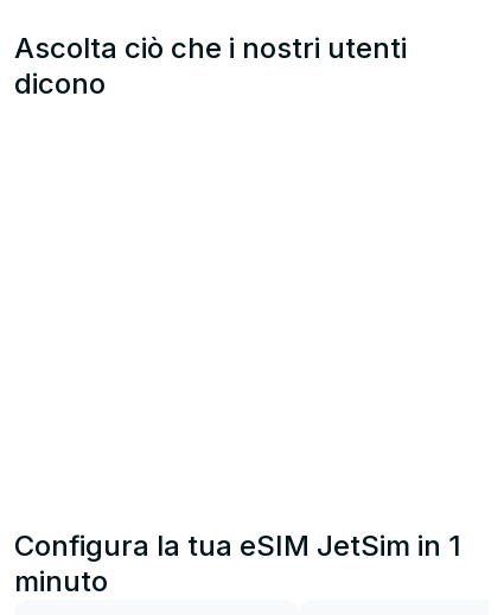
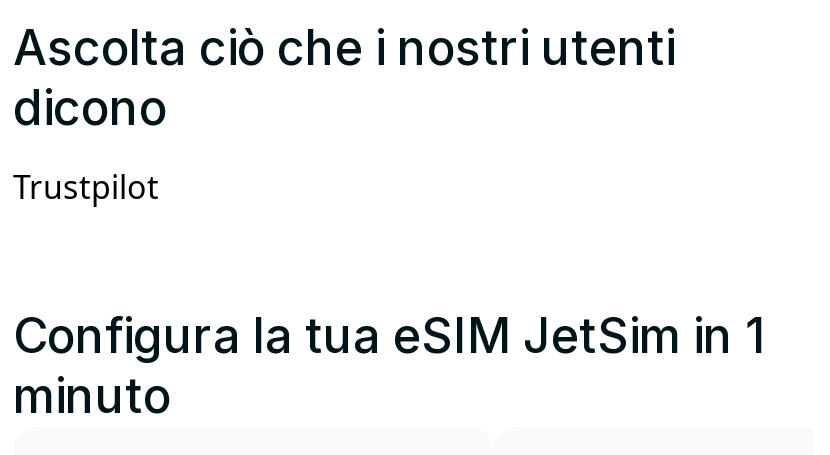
none -> [13,165,159,209] Trustpilot

